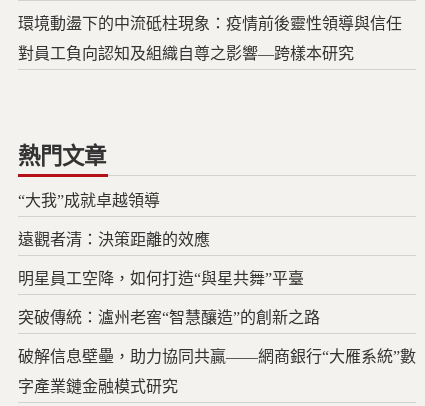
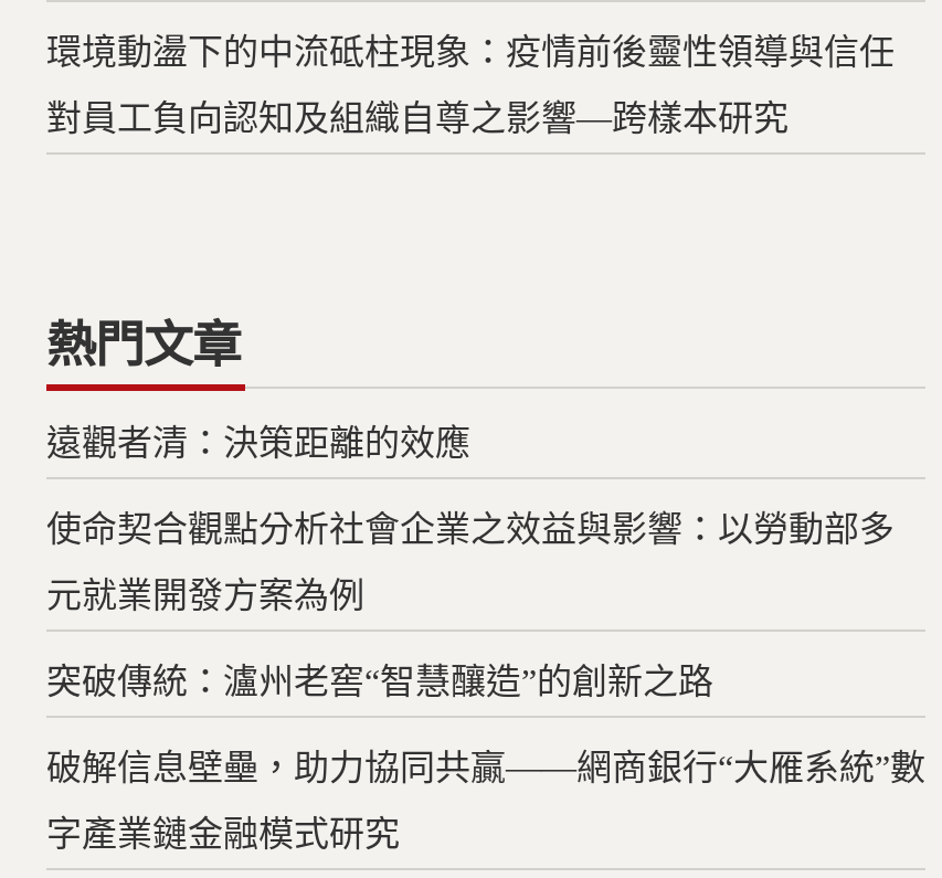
[18,192,160,209] “大我”成就卓越領導 -> none
moved [18,231,210,248] -> [46,423,470,461]: 遠觀者清：決策距離的效應
[18,270,304,287] 明星員工空降，如何打造“與星共舞”平臺 -> [46,510,895,613] 使命契合觀點分析社會企業之效益與影響：以勞動部多 | 元就業開發方案為例

